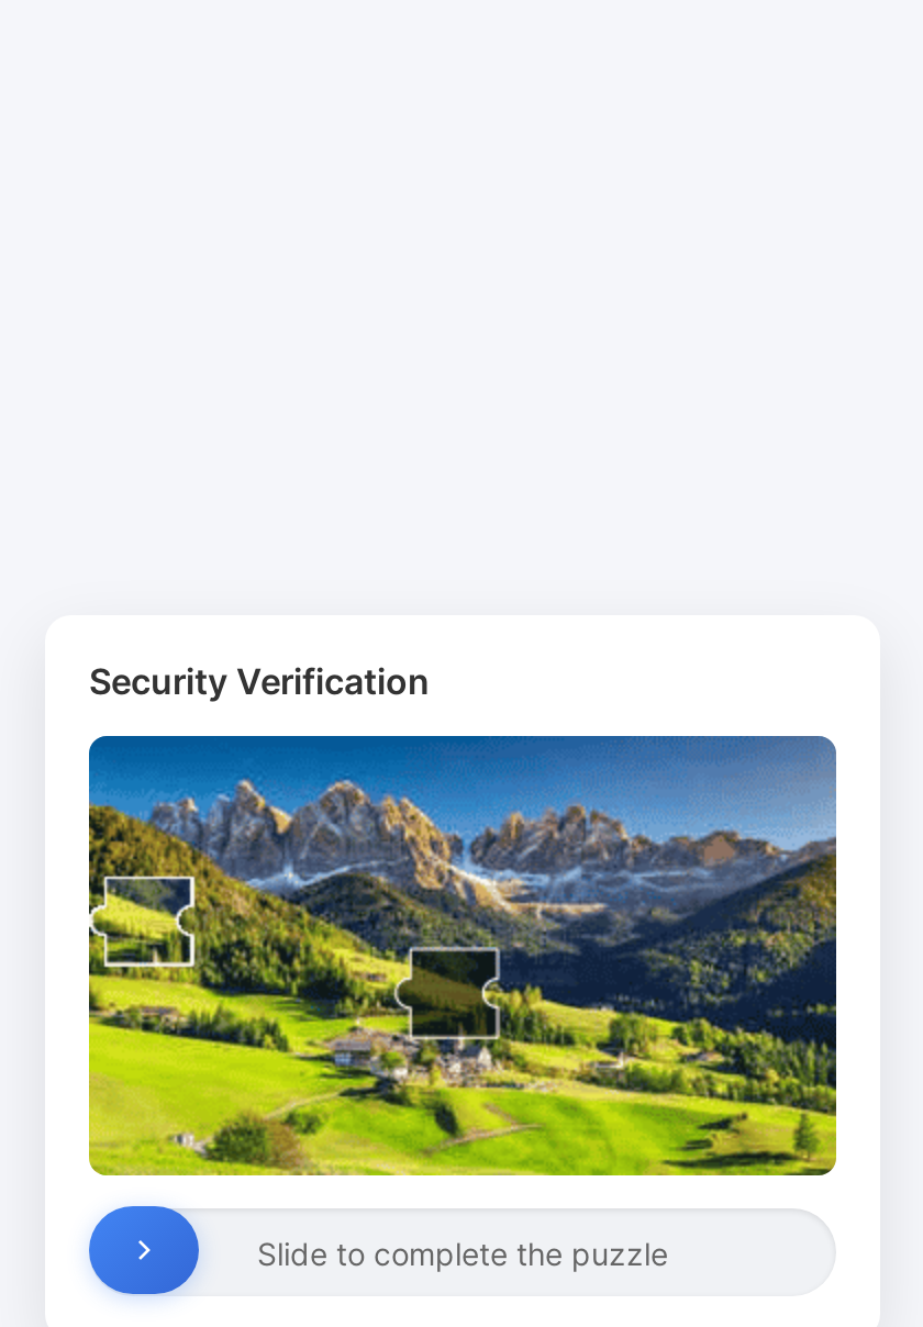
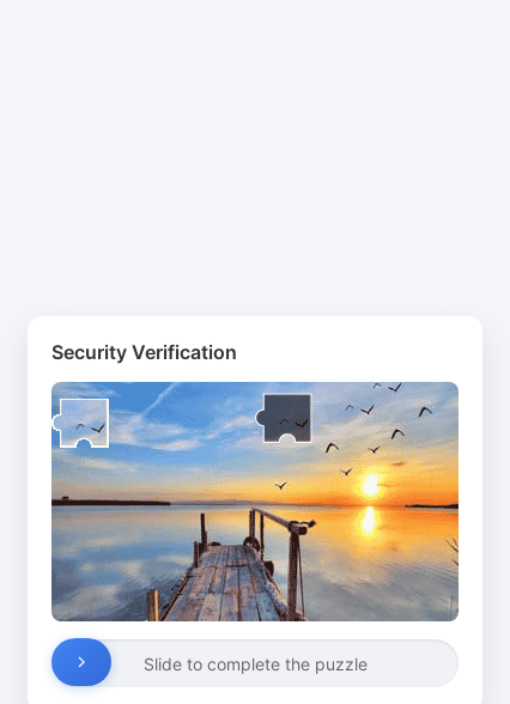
[87,734,838,1178] [image] -> [50,381,460,623] [image]

